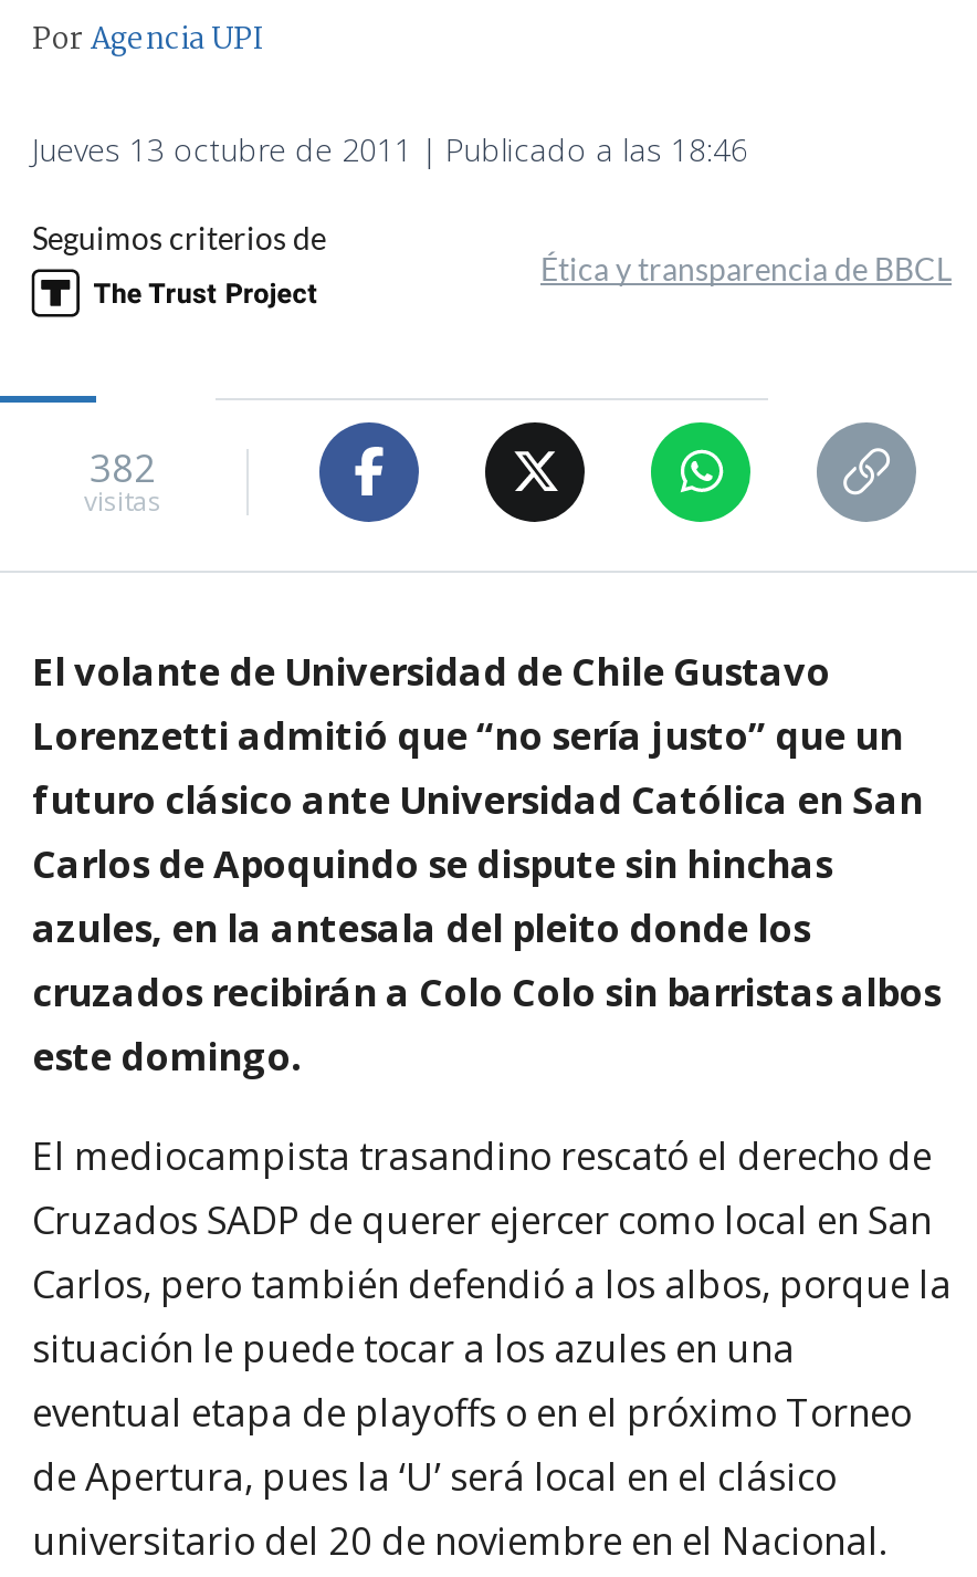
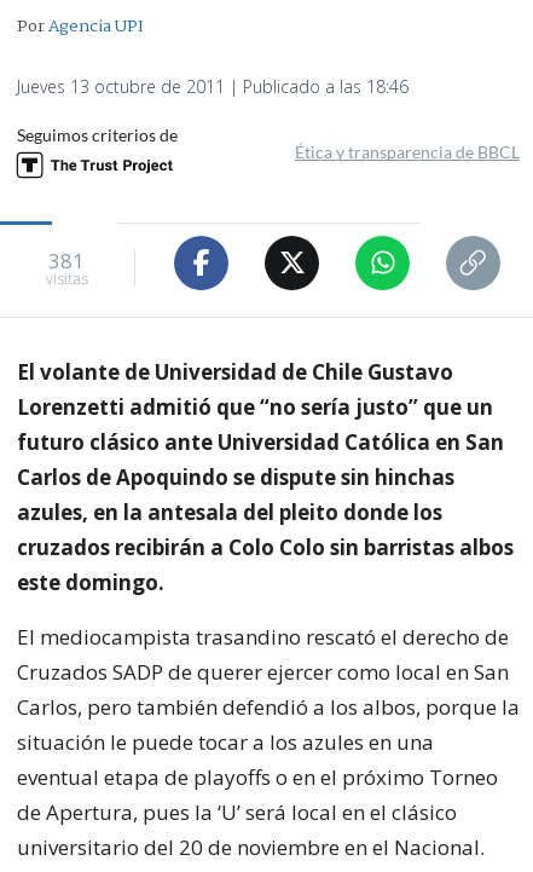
[90,443,156,494] 382 -> [48,247,85,275] 381

